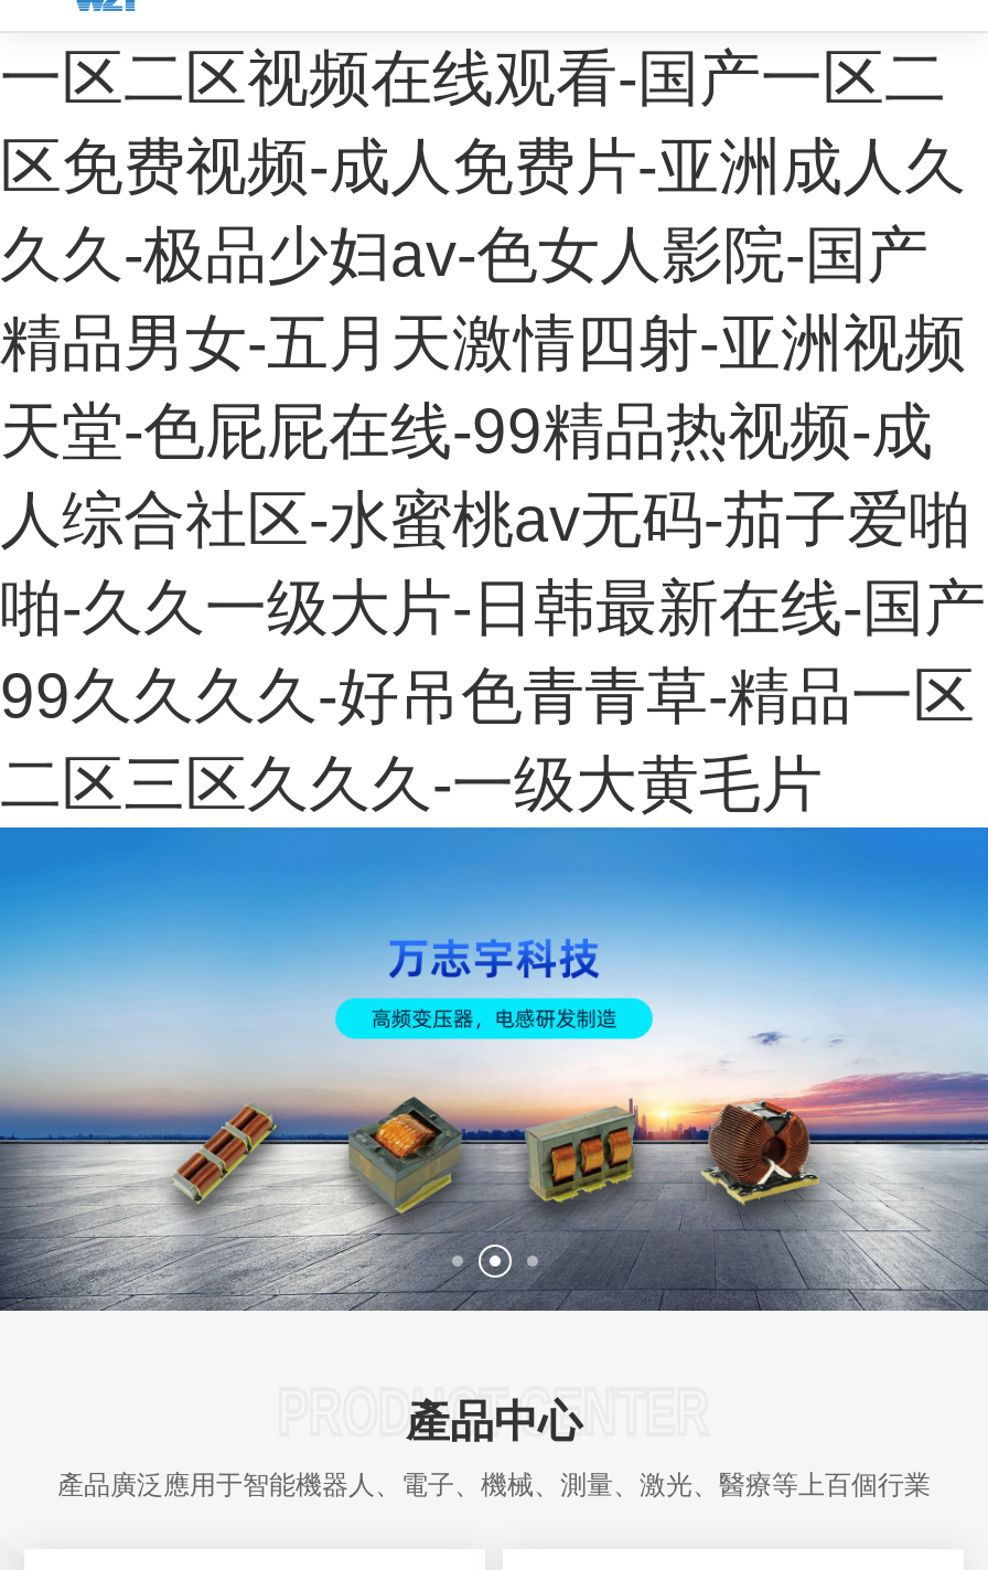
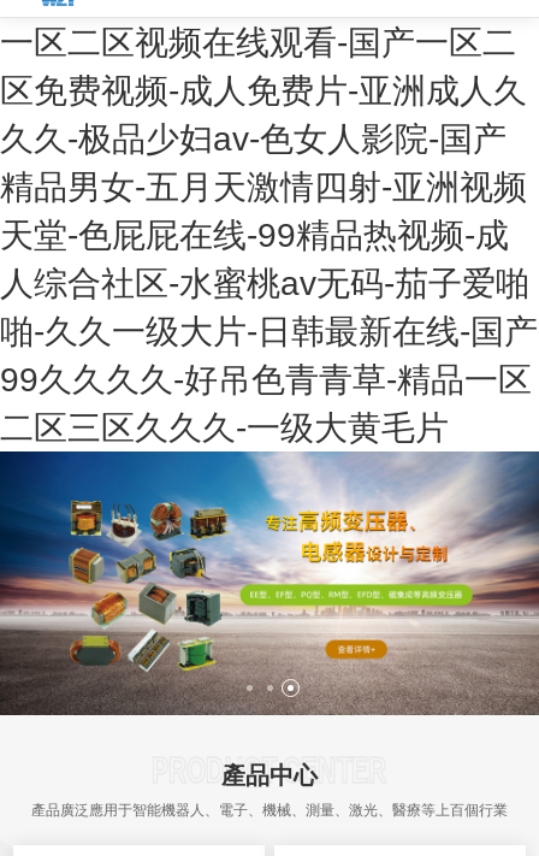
[7,825,981,1311] [image] -> [4,450,535,715] [image]

